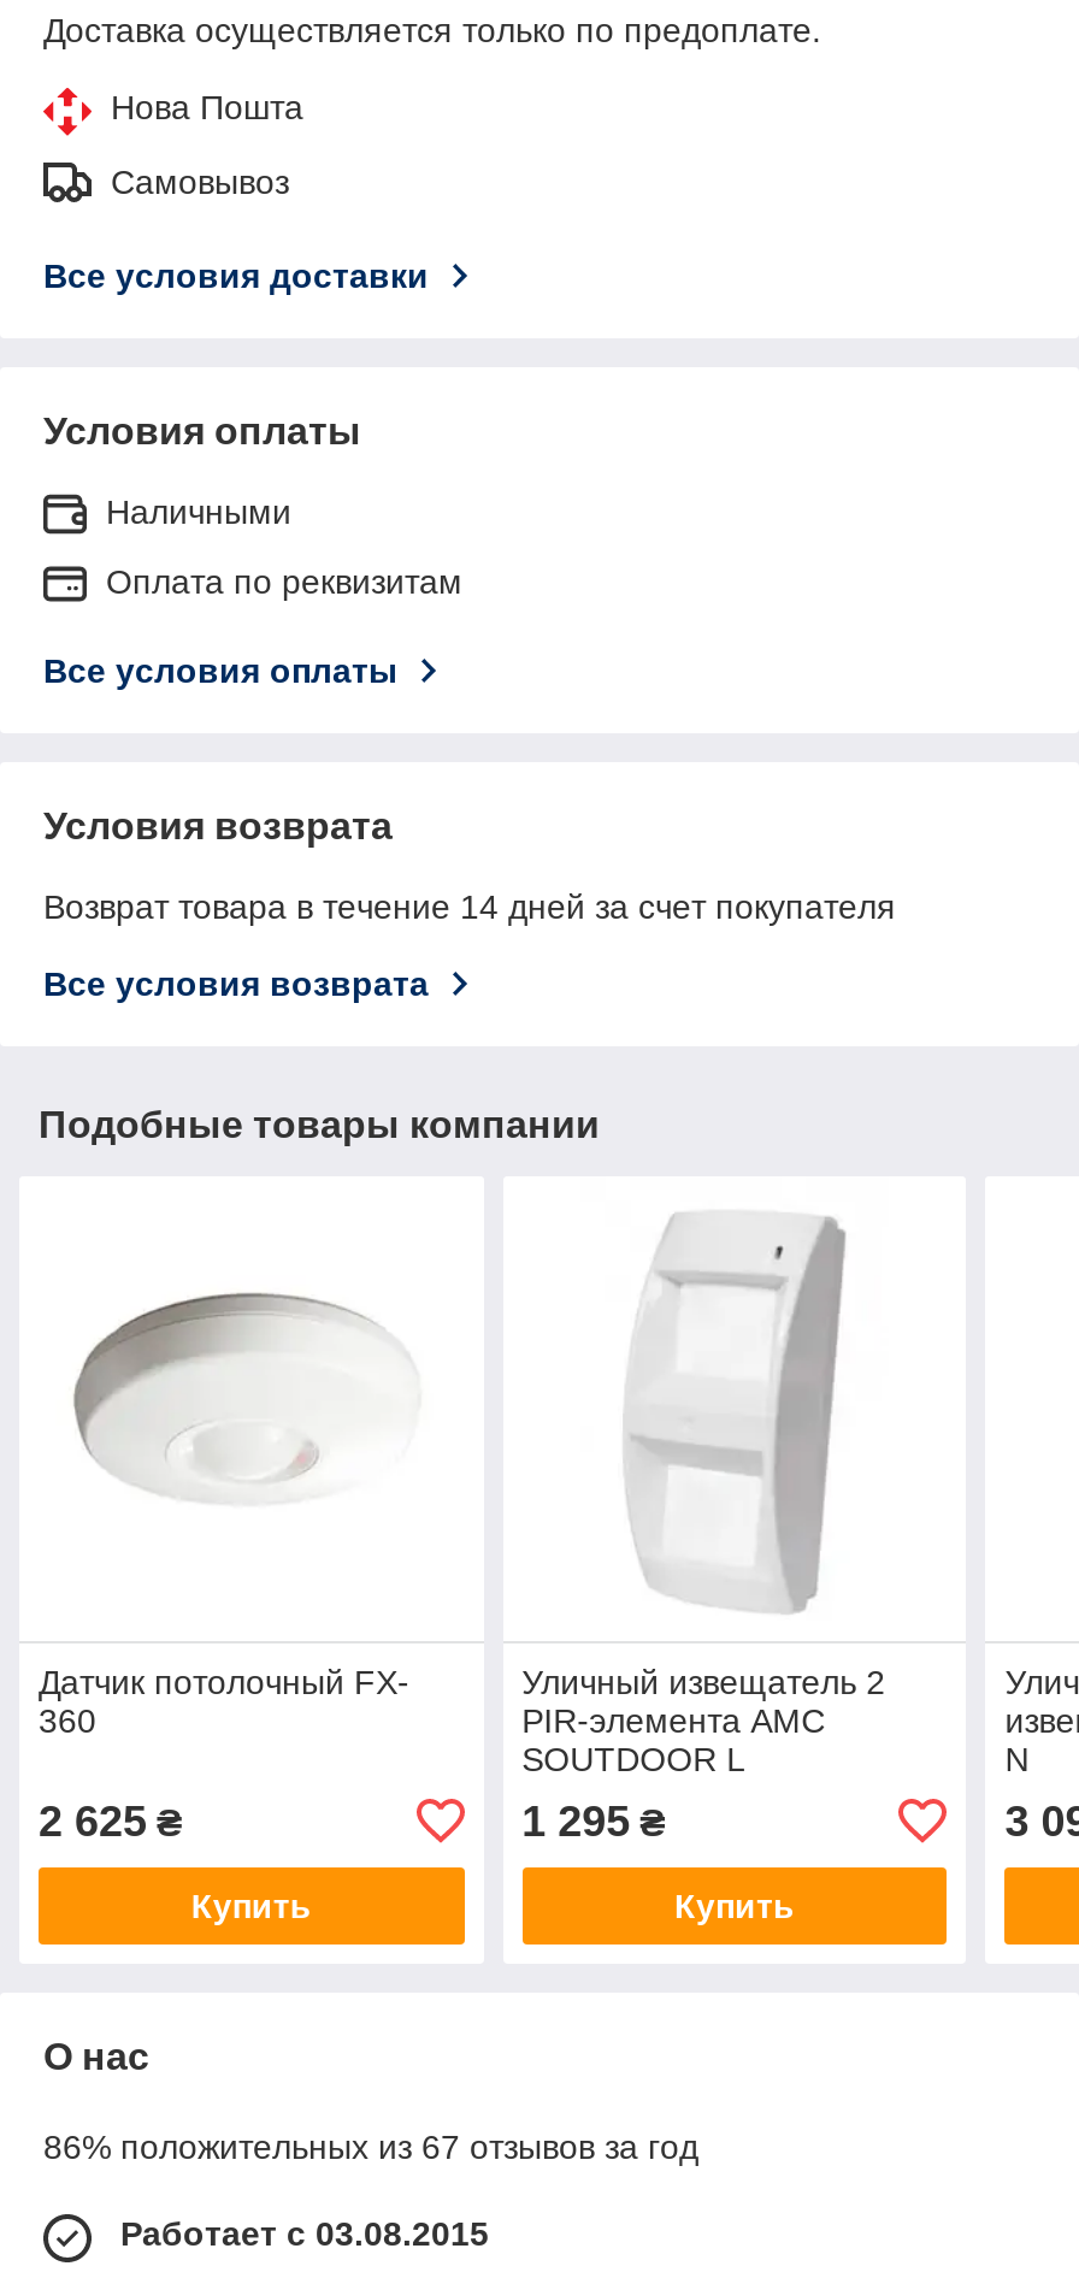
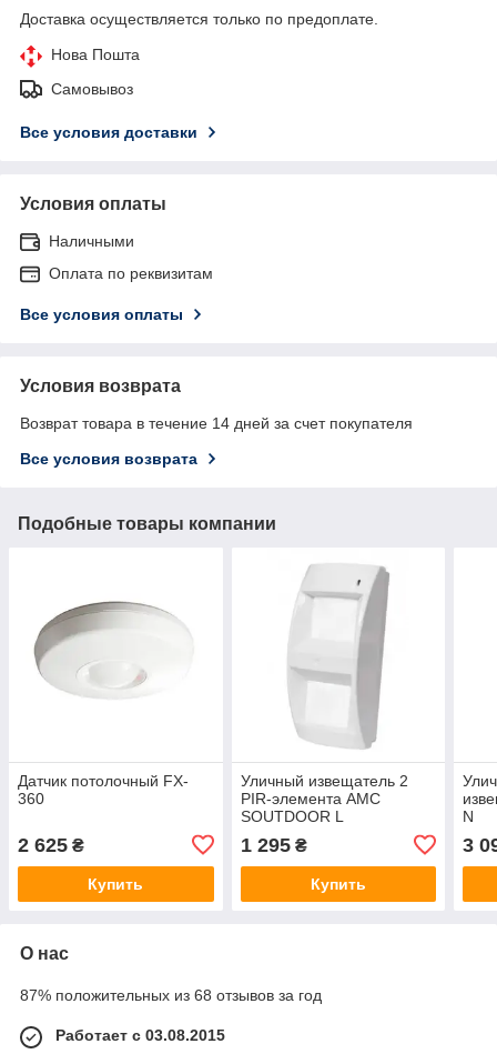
[43,2127,698,2165] 86% положительных из 67 отзывов за год -> [20,986,322,1004] 87% положительных из 68 отзывов за год

